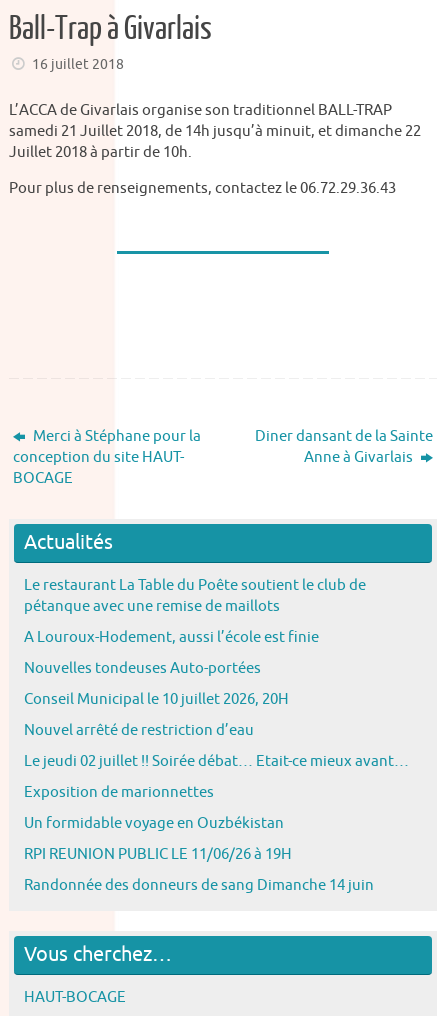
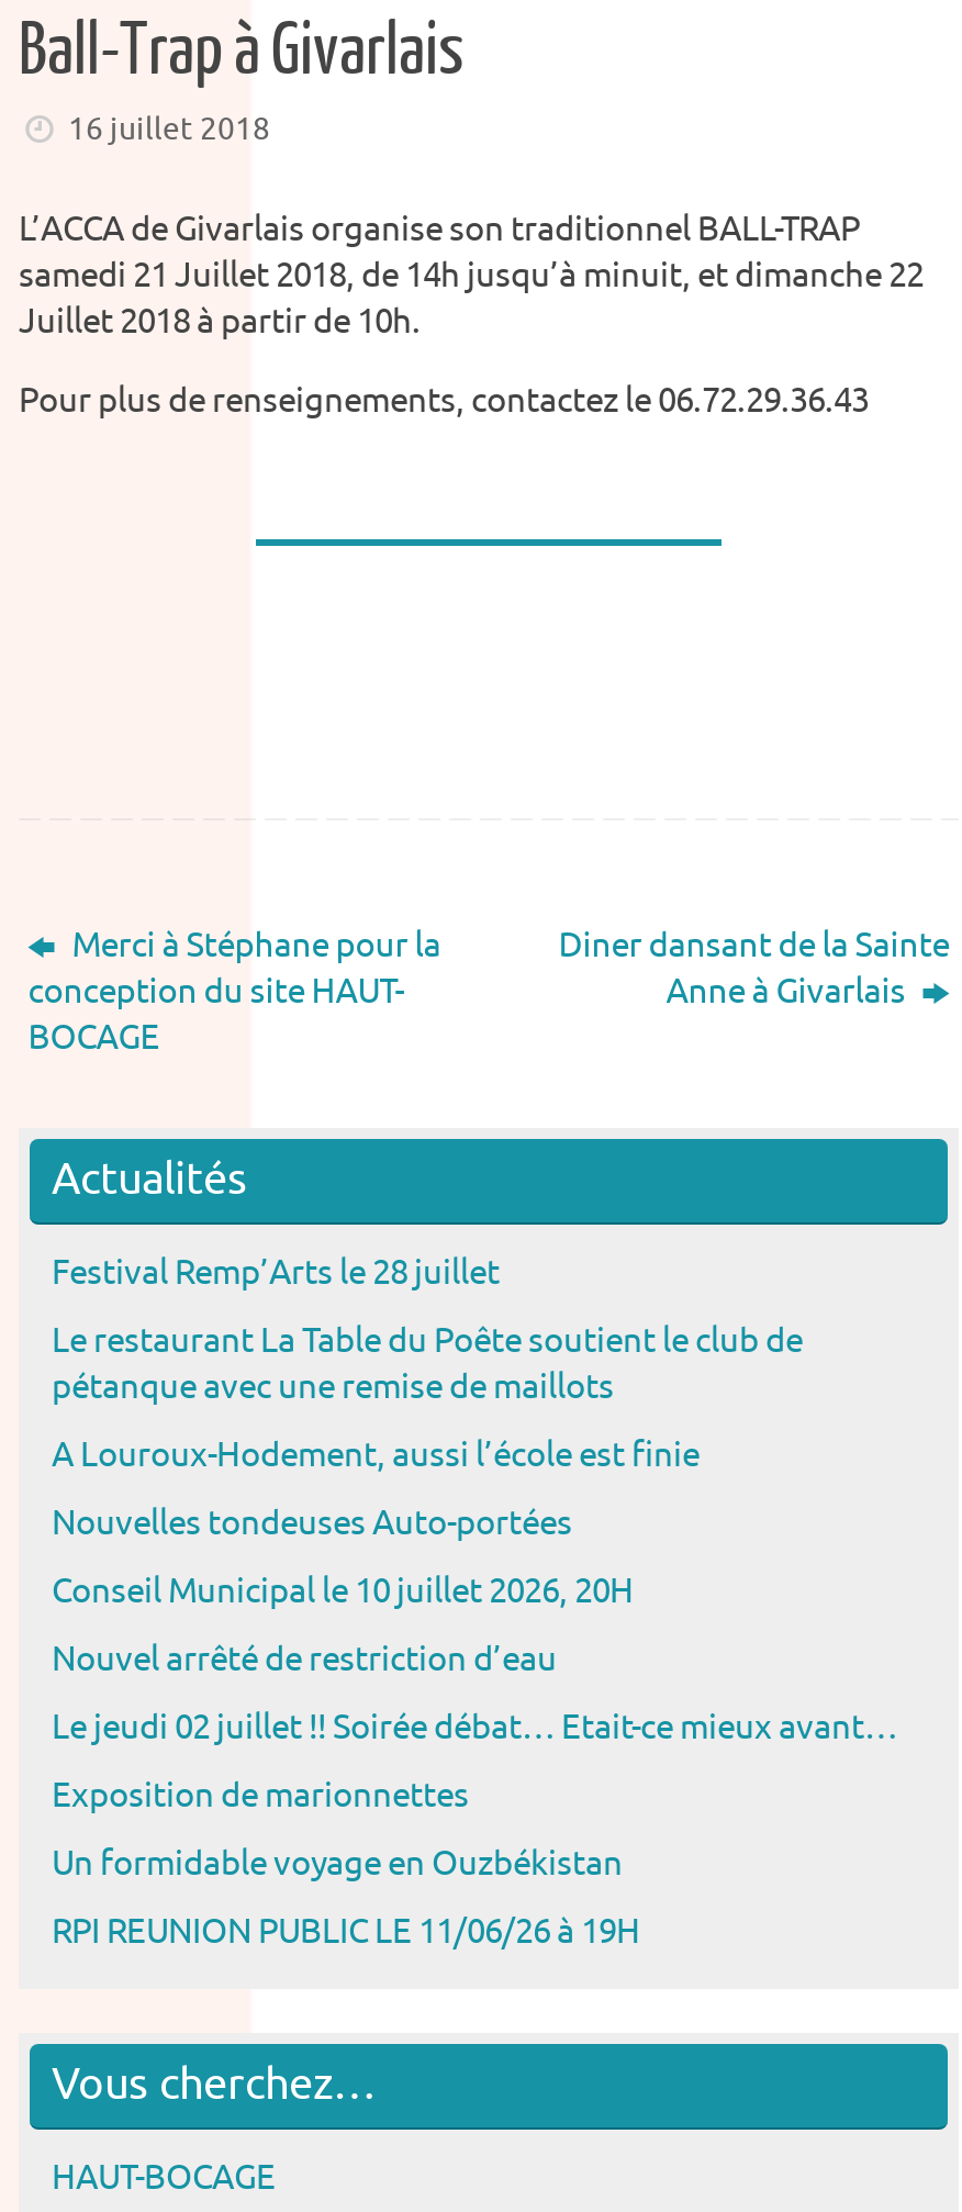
none -> [52,1250,500,1294] Festival Remp’Arts le 28 juillet
moved [24,575,409,864] -> [52,1318,897,1953]: Le restaurant La Table du Poête soutient le club de | pétanque avec une remise de maillots | A Louroux-Hodement, aussi l’école est finie | ... | Un formidable voyage en Ouzbékistan | RPI REUNION PUBLIC LE 11/06/26 à 19H
[24,875,374,895] Randonnée des donneurs de sang Dimanche 14 juin -> none

